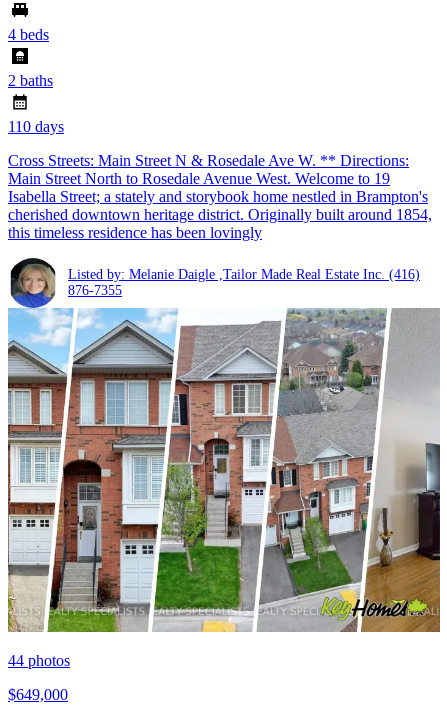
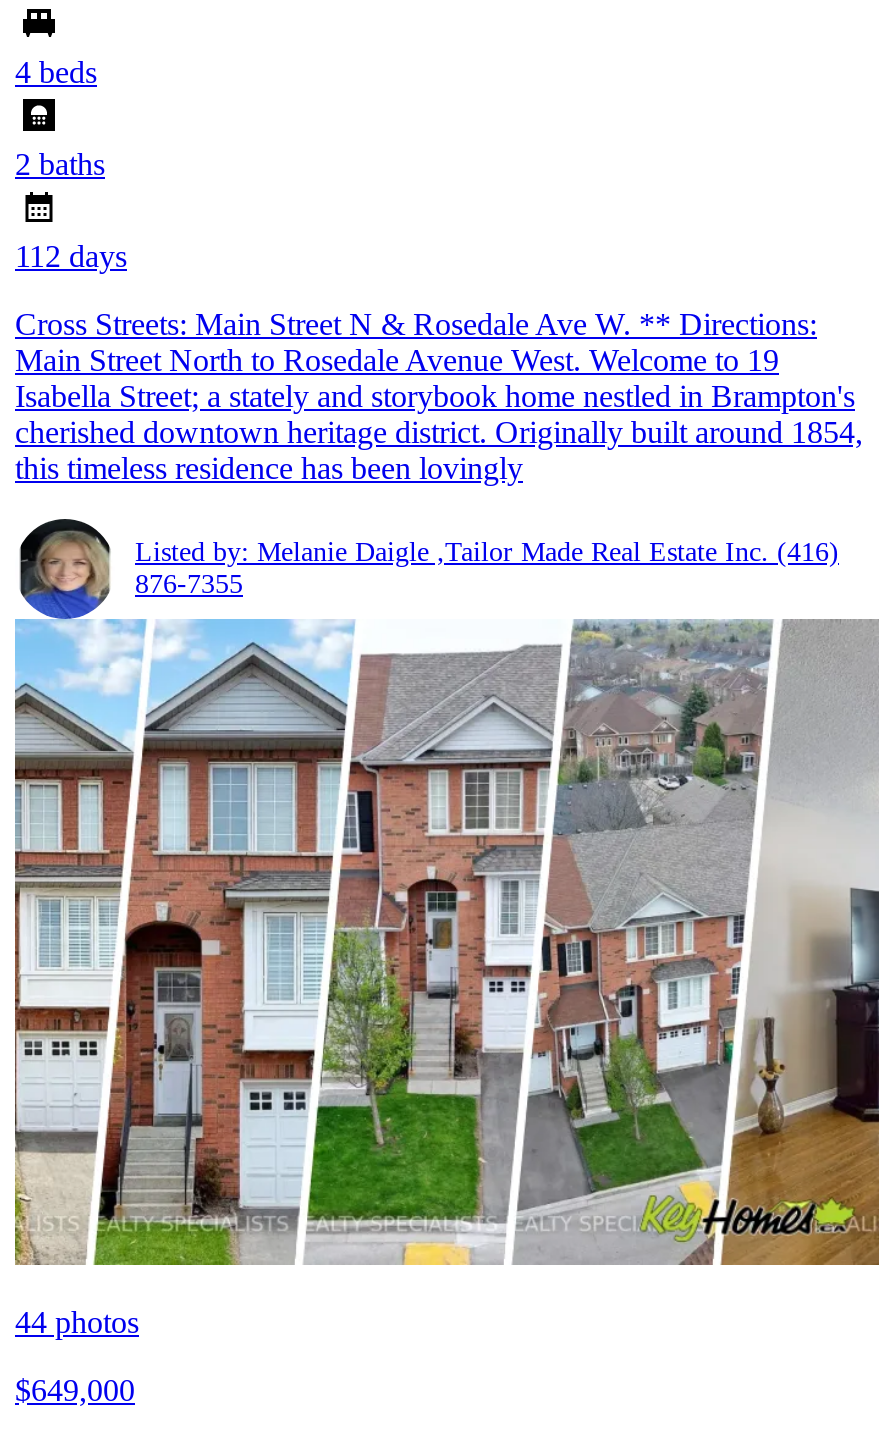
[8,118,64,135] 110 days -> [15,239,127,273] 112 days

